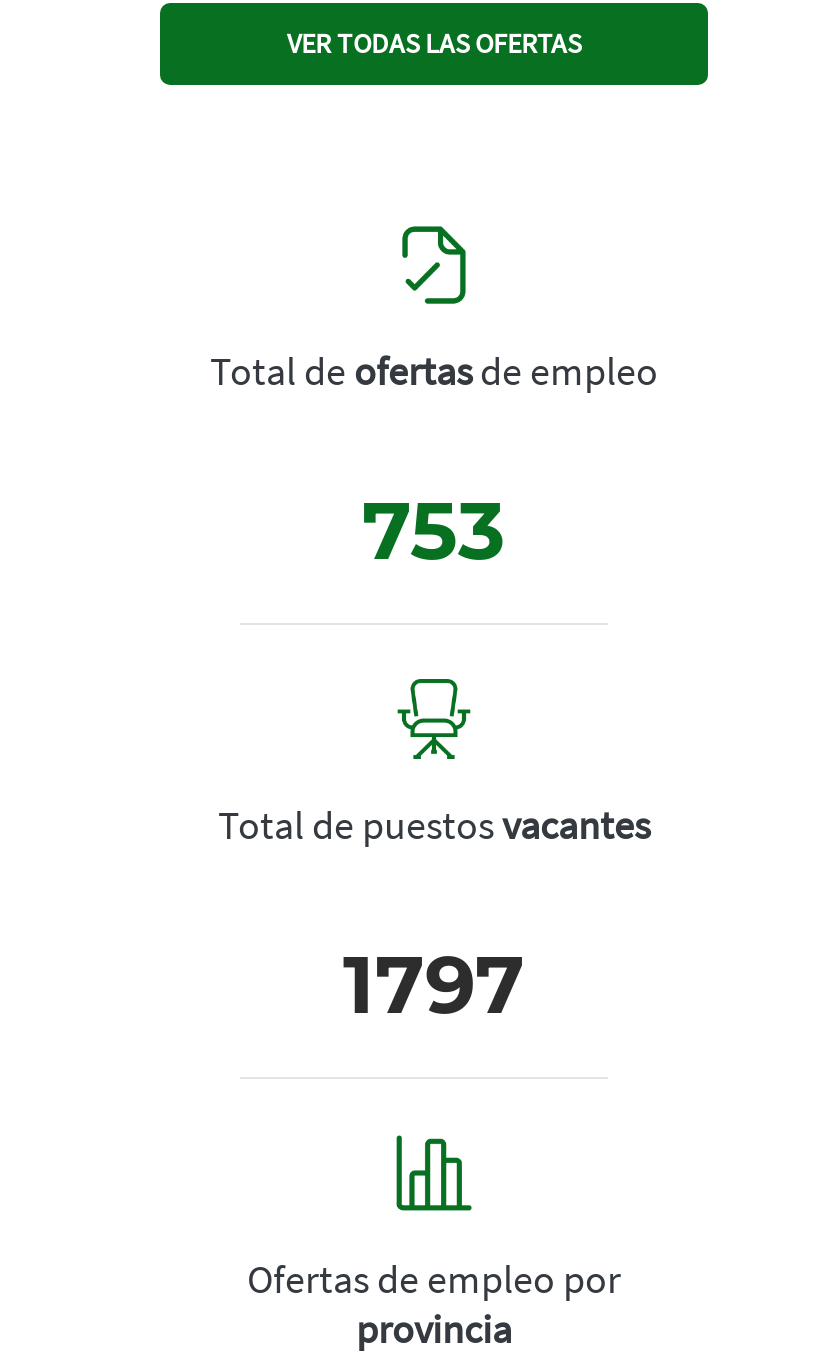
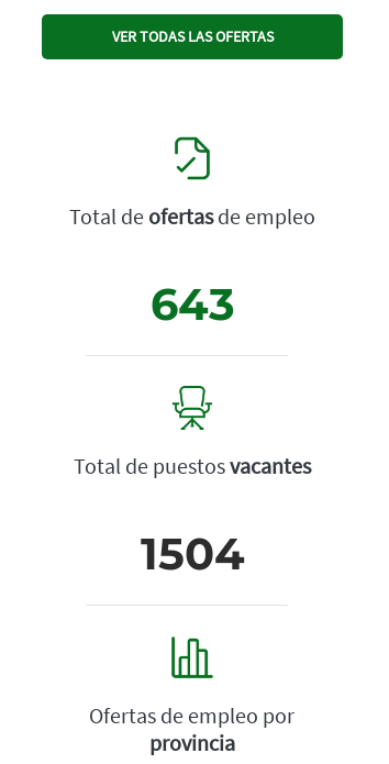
[362,481,506,579] 753 -> [150,277,235,330] 643
[343,935,525,1033] 1797 -> [140,526,244,580] 1504

